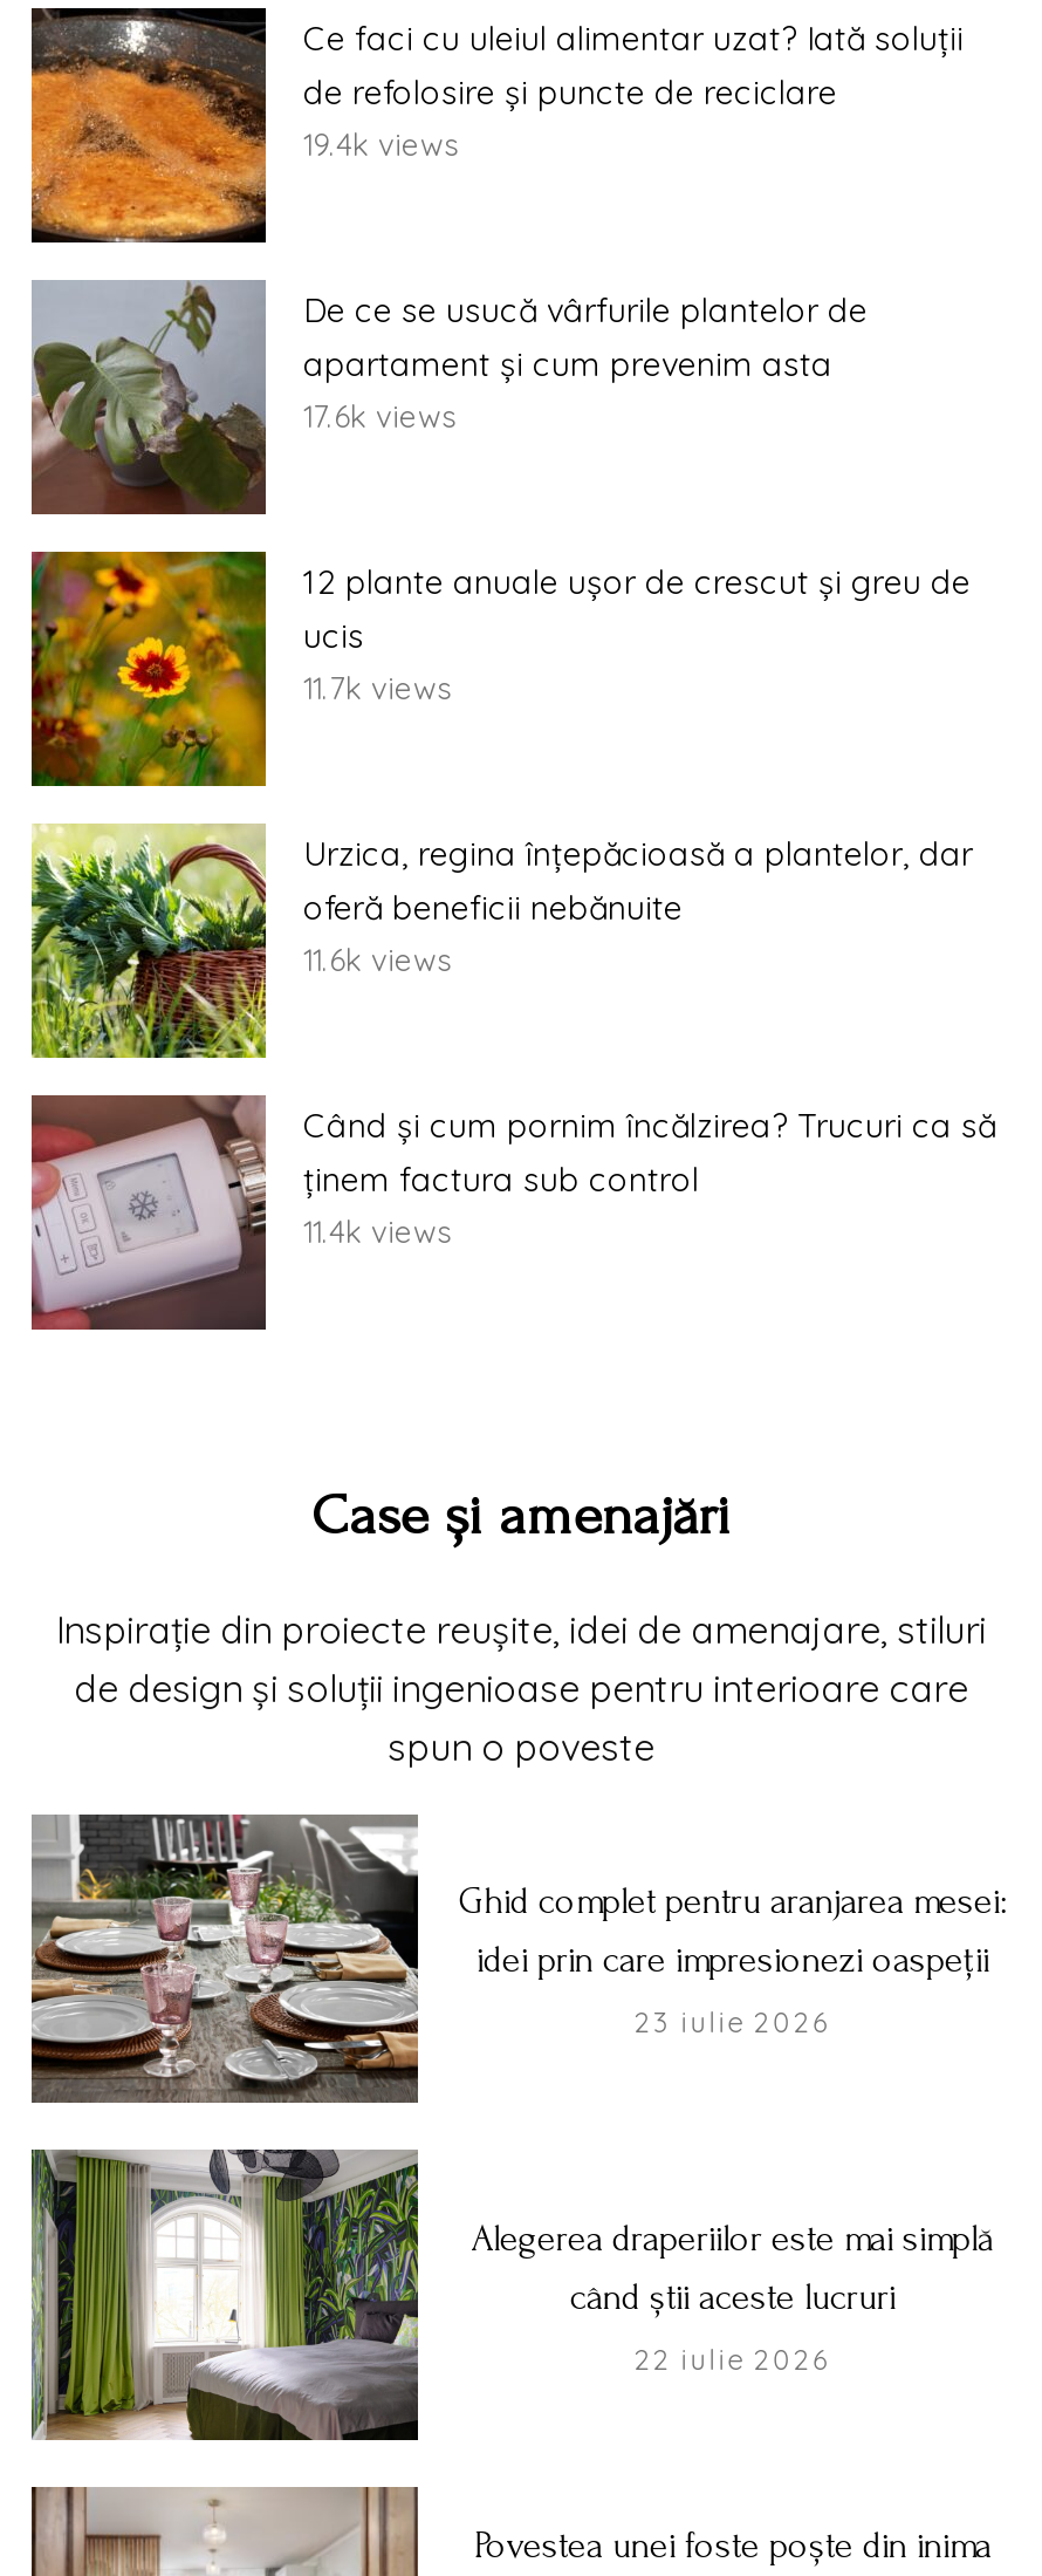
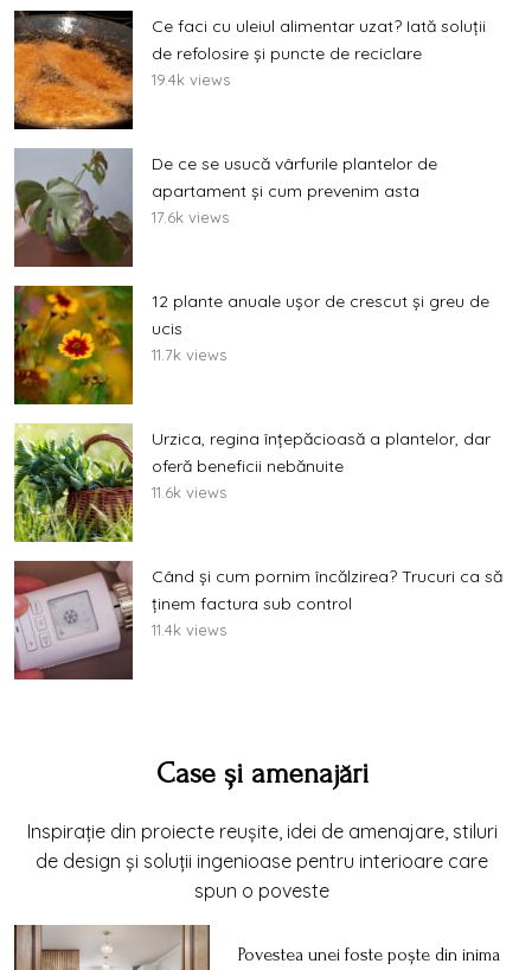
[32,1813,1007,2106] [image] | Ghid complet pentru aranjarea mesei: | idei prin care impresionezi oaspeții | 23 iulie 2026 -> none
[29,2148,994,2444] [image] | Alegerea draperiilor este mai simplă | când știi aceste lucruri | 22 iulie 2026 -> none

